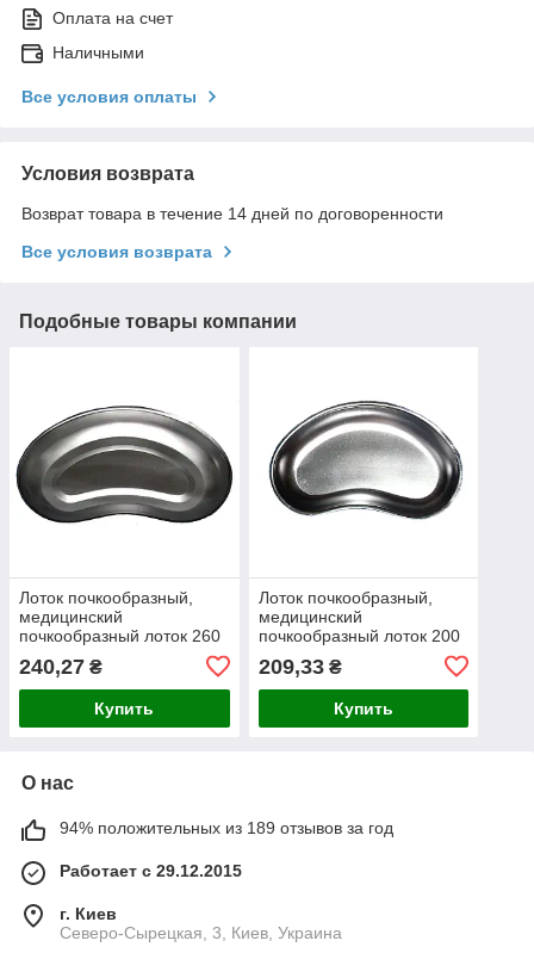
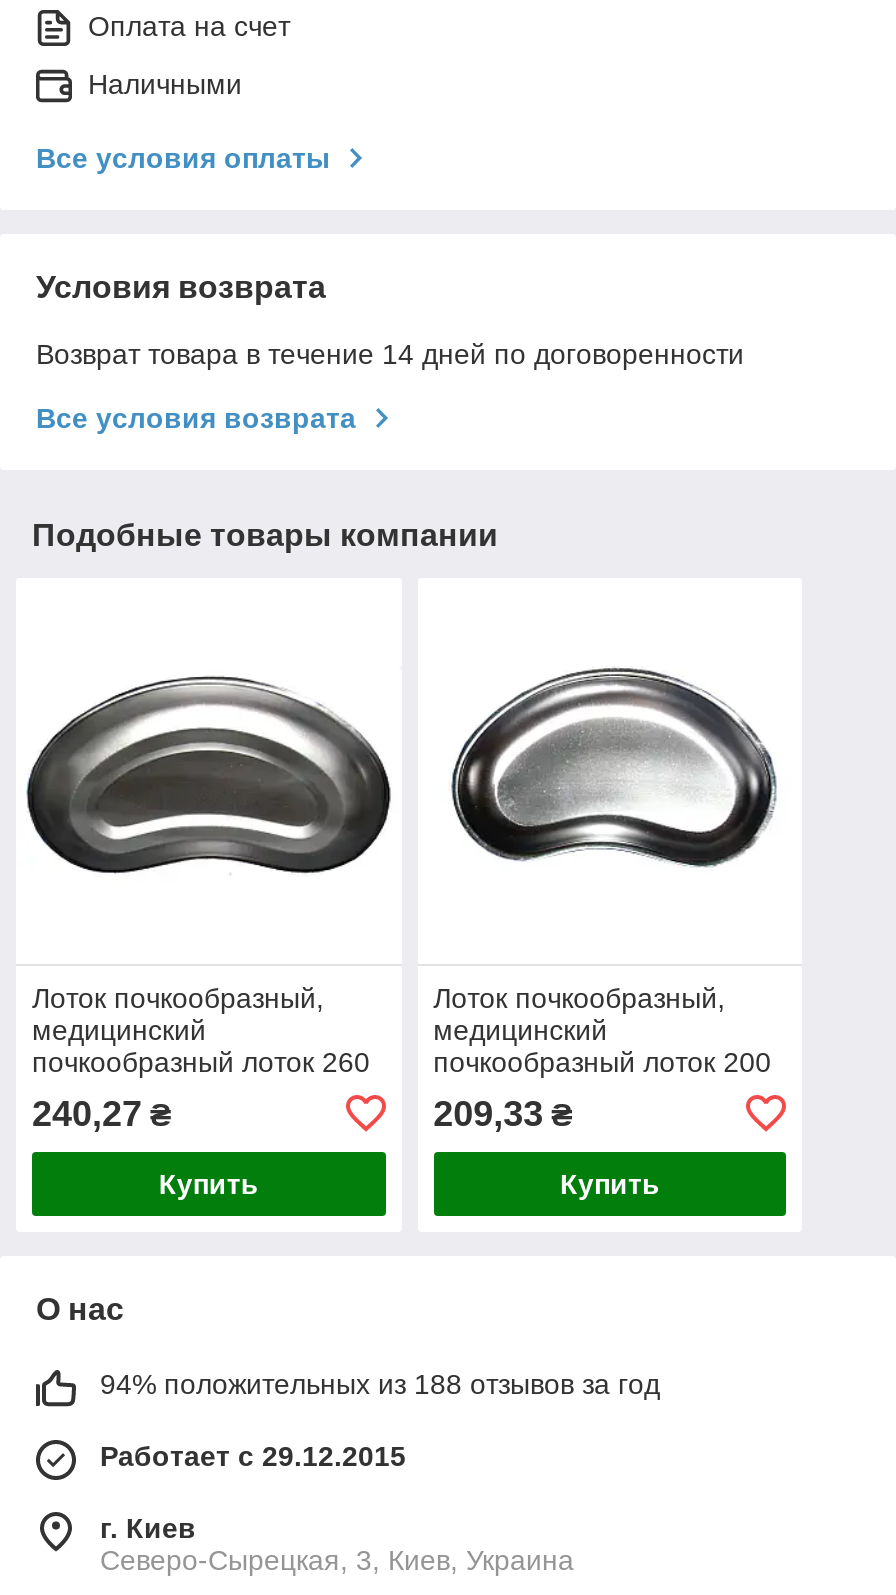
[60,818,393,837] 94% положительных из 189 отзывов за год -> [100,1368,660,1400] 94% положительных из 188 отзывов за год

